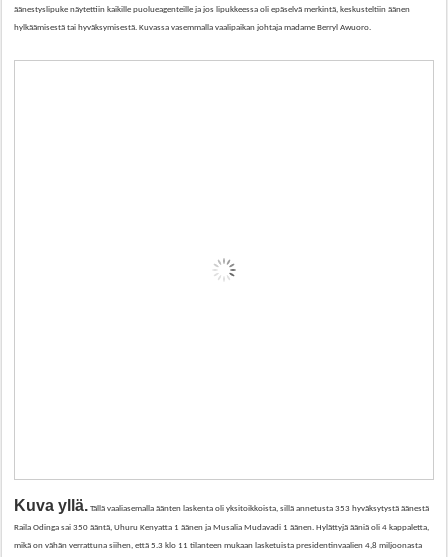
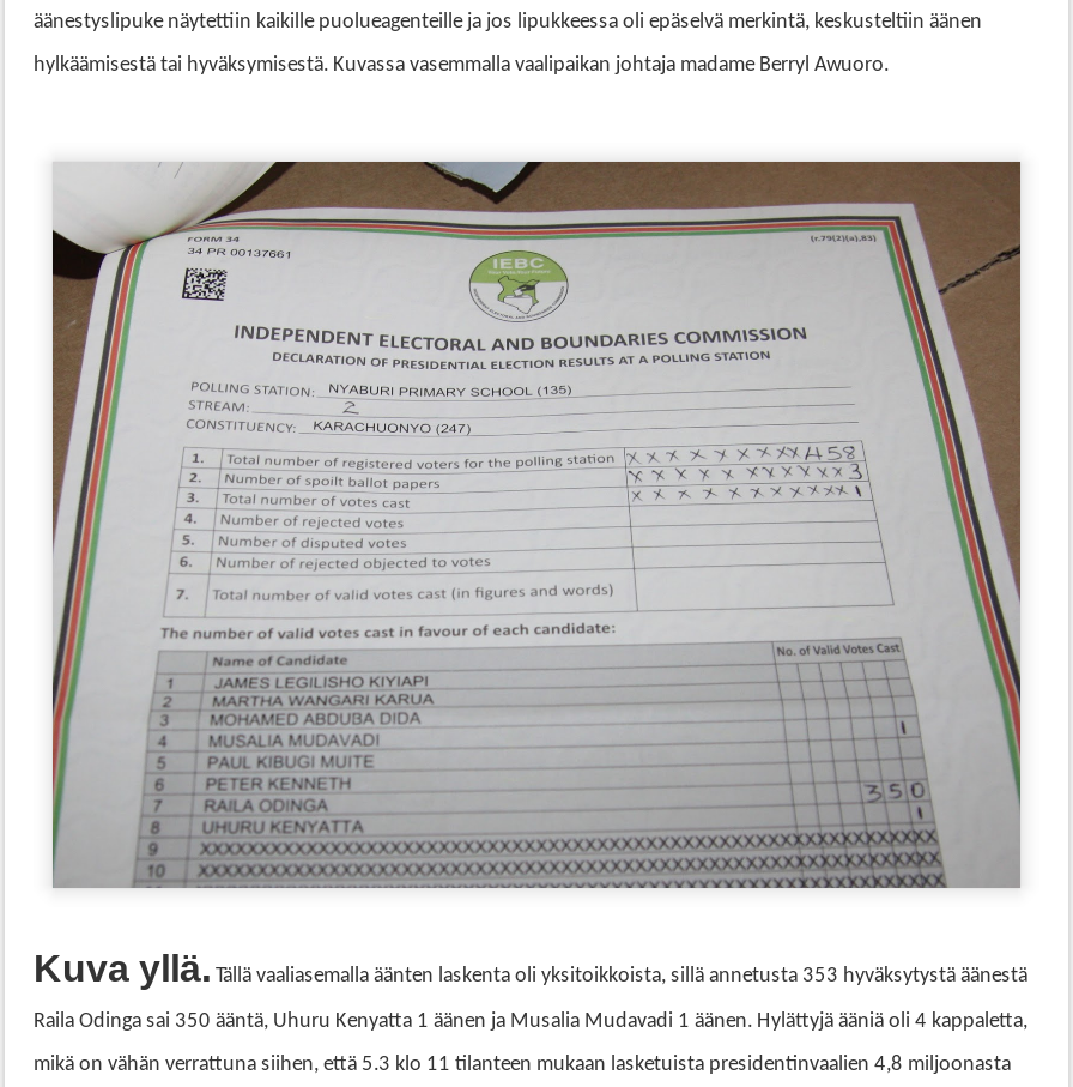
none -> [48,157,1025,893] [image]

